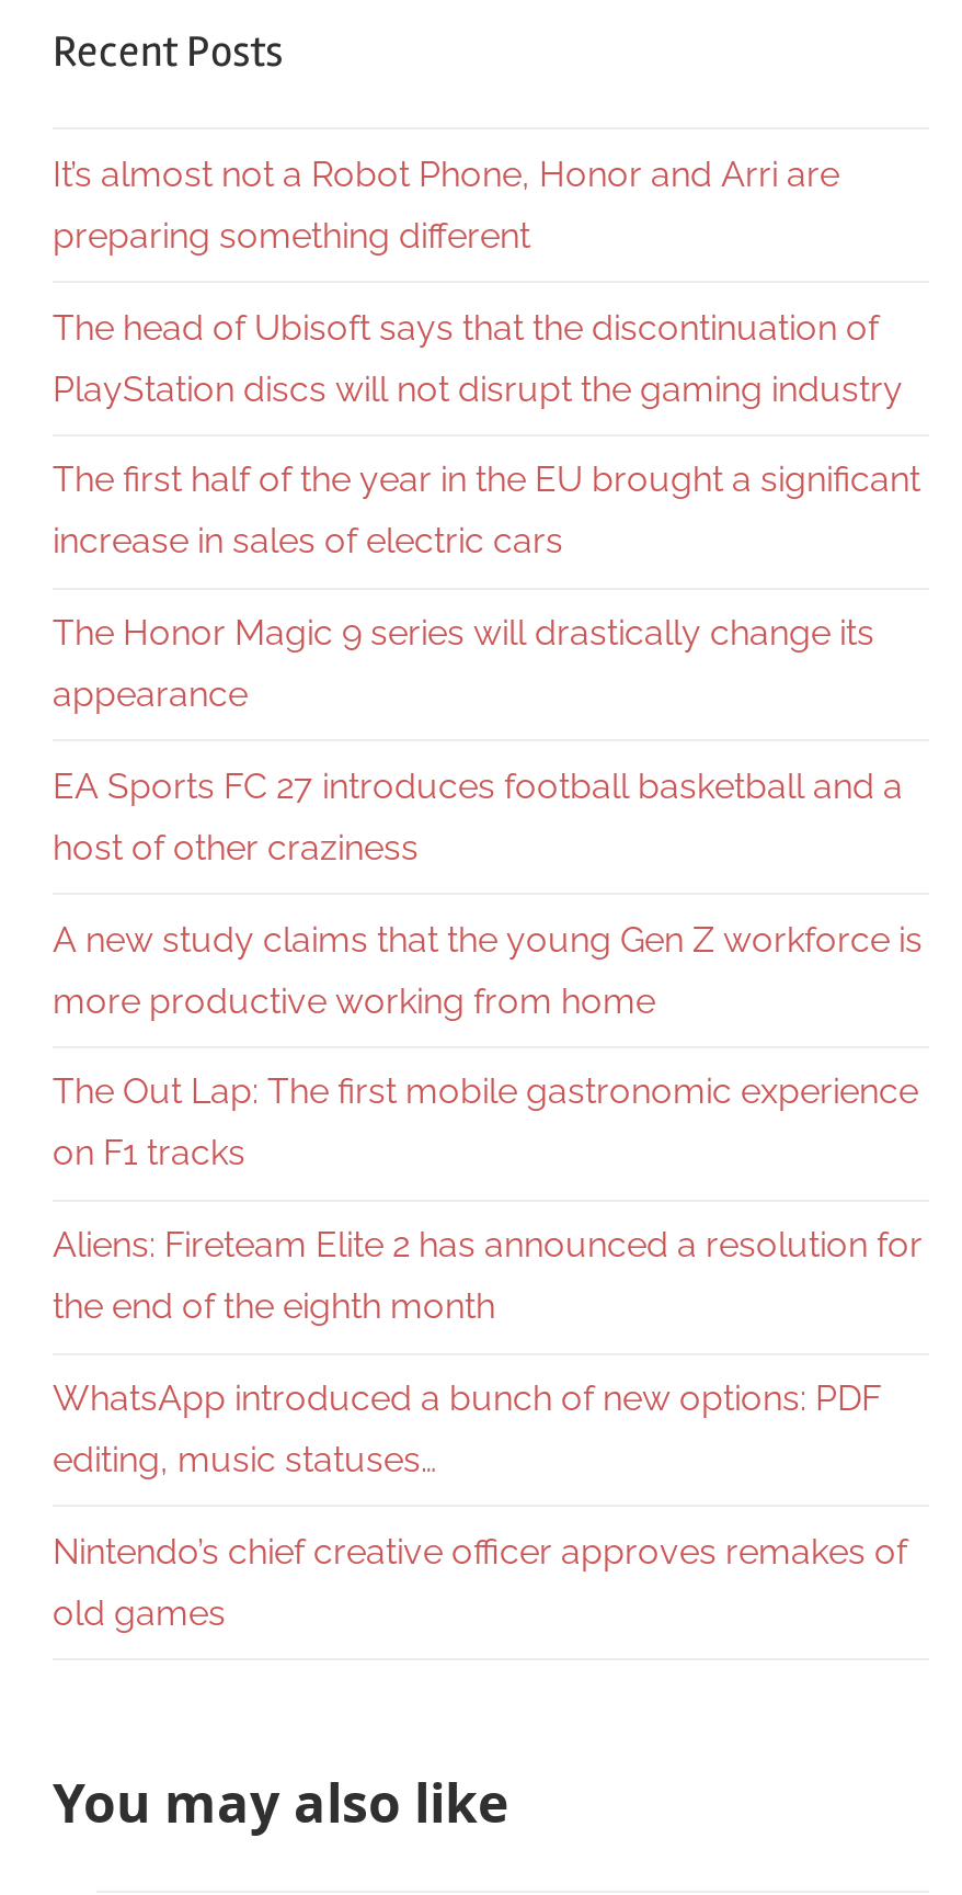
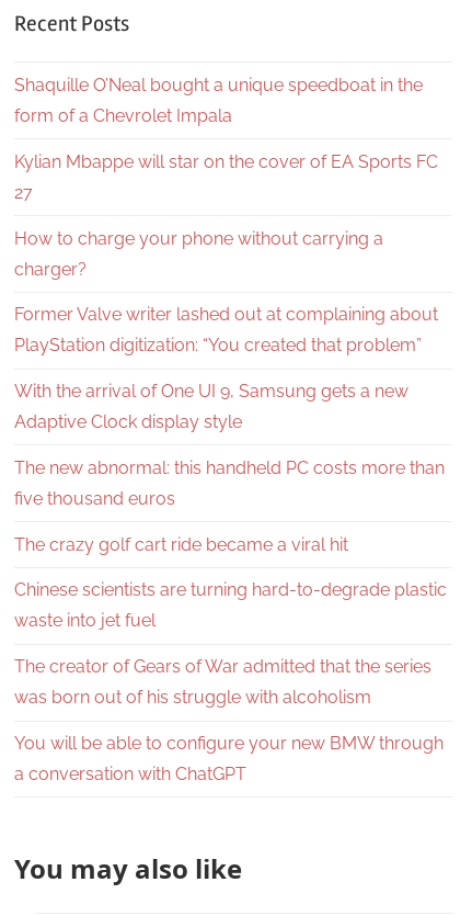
[53,153,923,1634] It’s almost not a Robot Phone, Honor and Arri are | preparing something different | The head of Ubisoft says that the discontinuation of | PlayStation discs will not disrupt the gaming industry | The first half of the year in the EU brought a significant | increase in sales of electric cars | The Honor Magic 9 series will drastically change its | appearance | EA Sports FC 27 introduces football basketball and a | host of other craziness | A new study claims that the young Gen Z workforce is | more productive working from home | The Out Lap: The first mobile gastronomic experience | on F1 tracks | Aliens: Fireteam Elite 2 has announced a resolution for | the end of the eighth month | WhatsApp introduced a bunch of new options: PDF | editing, music statuses… | Nintendo’s chief creative officer approves remakes of | old games -> [14,74,447,784] Shaquille O’Neal bought a unique speedboat in the | form of a Chevrolet Impala | Kylian Mbappe will star on the cover of EA Sports FC | 27 | How to charge your phone without carrying a | charger? | Former Valve writer lashed out at complaining about | PlayStation digitization: “You created that problem” | With the arrival of One UI 9, Samsung gets a new | Adaptive Clock display style | The new abnormal: this handheld PC costs more than | five thousand euros | The crazy golf cart ride became a viral hit | Chinese scientists are turning hard-to-degrade plastic | waste into jet fuel | The creator of Gears of War admitted that the series | was born out of his struggle with alcoholism | You will be able to configure your new BMW through | a conversation with ChatGPT

